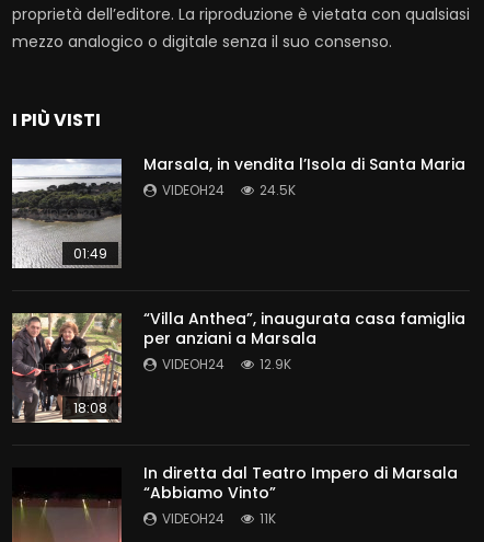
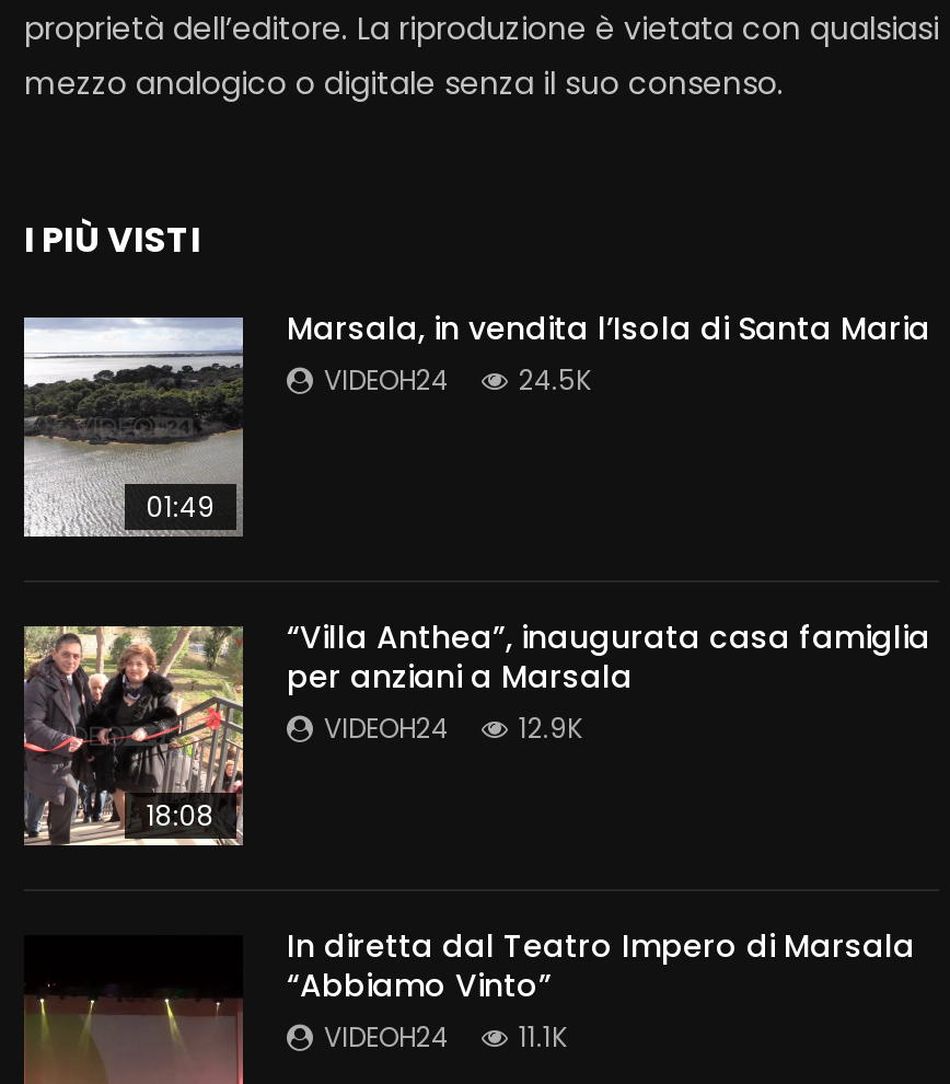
[162,509,276,528] VIDEOH24 11K -> [324,1018,567,1055] VIDEOH24 11.1K

